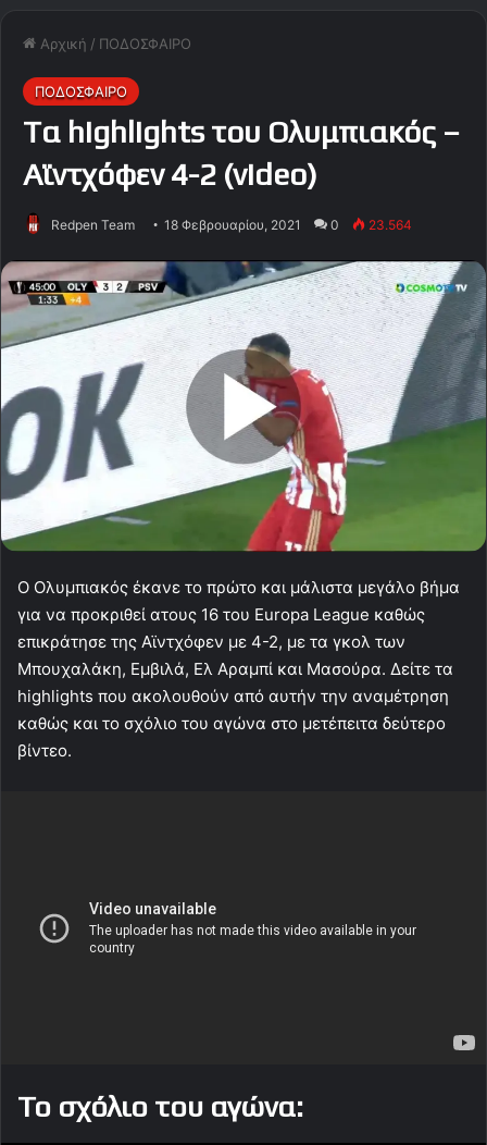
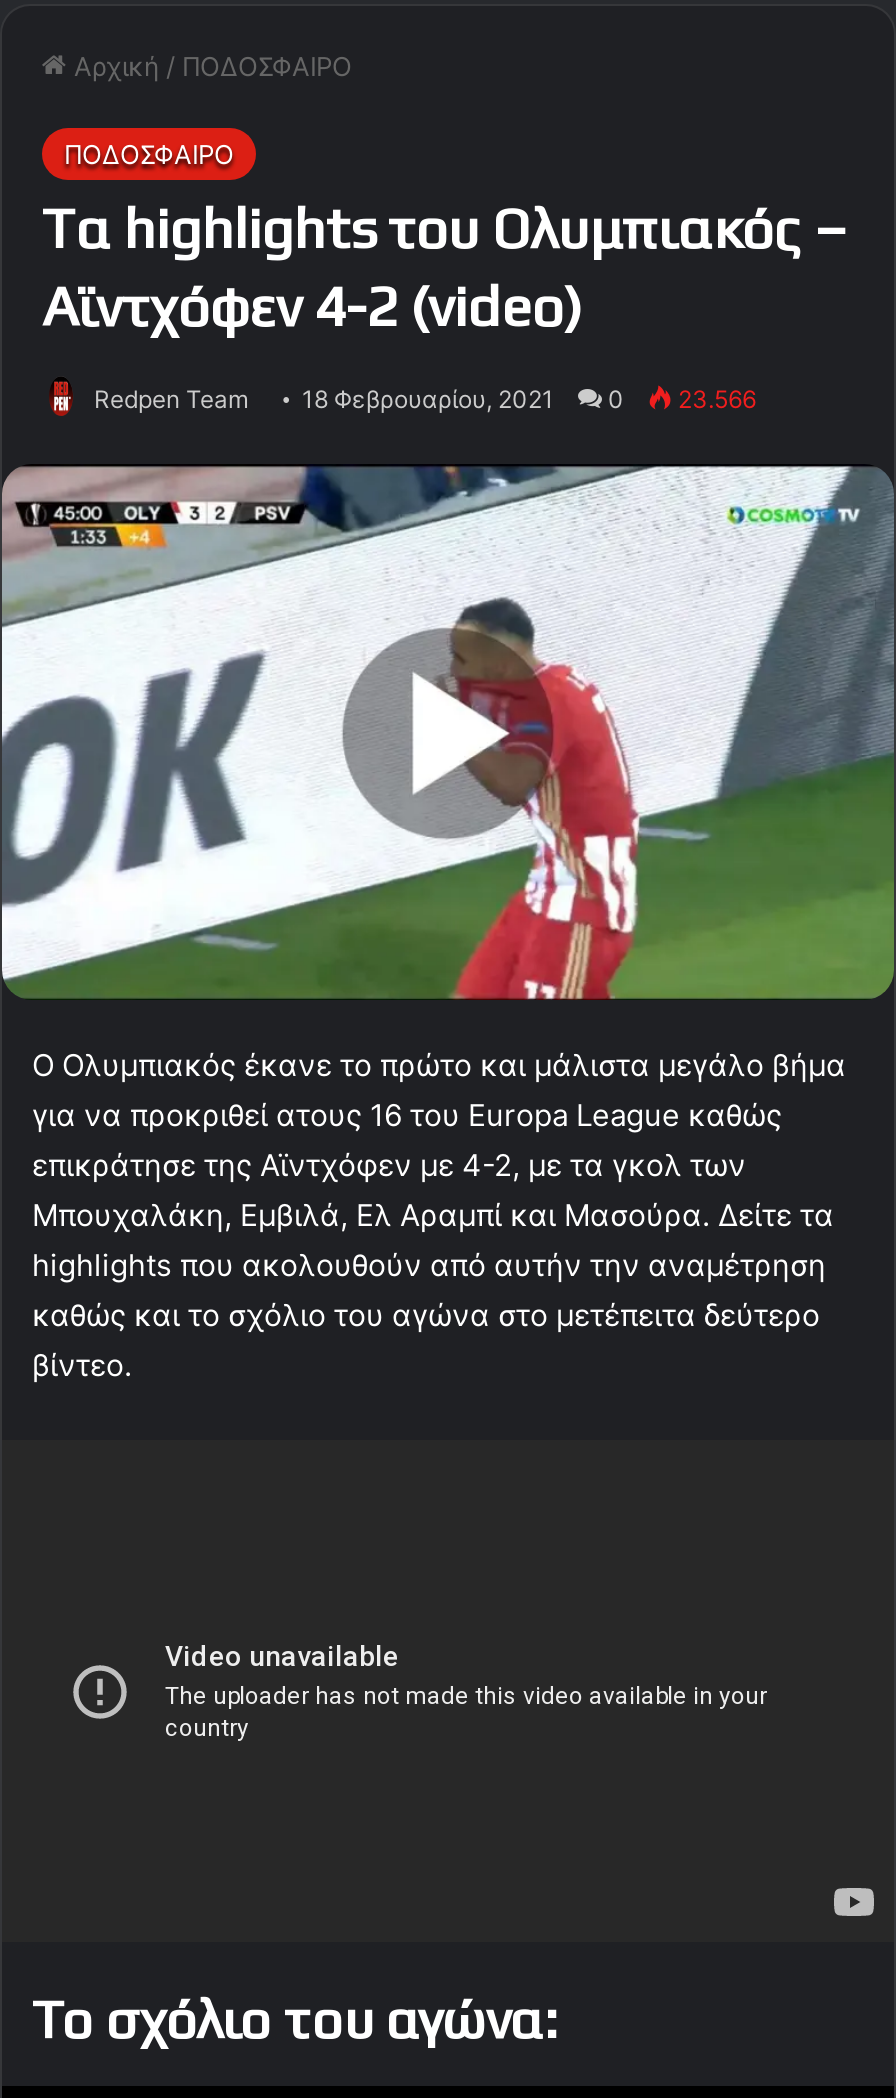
[51,216,412,232] Redpen Team 18 Φεβρουαρίου, 2021 0 23.564 -> [94,383,756,413] Redpen Team 18 Φεβρουαρίου, 2021 0 23.566

